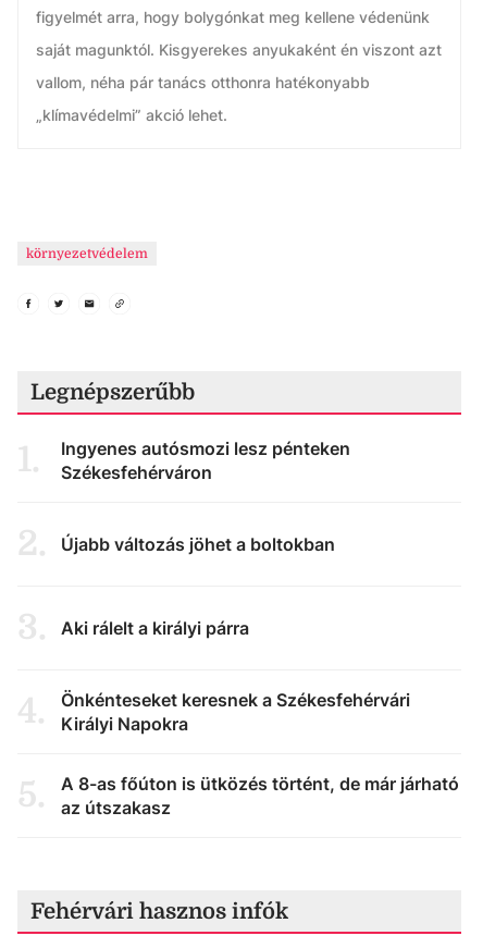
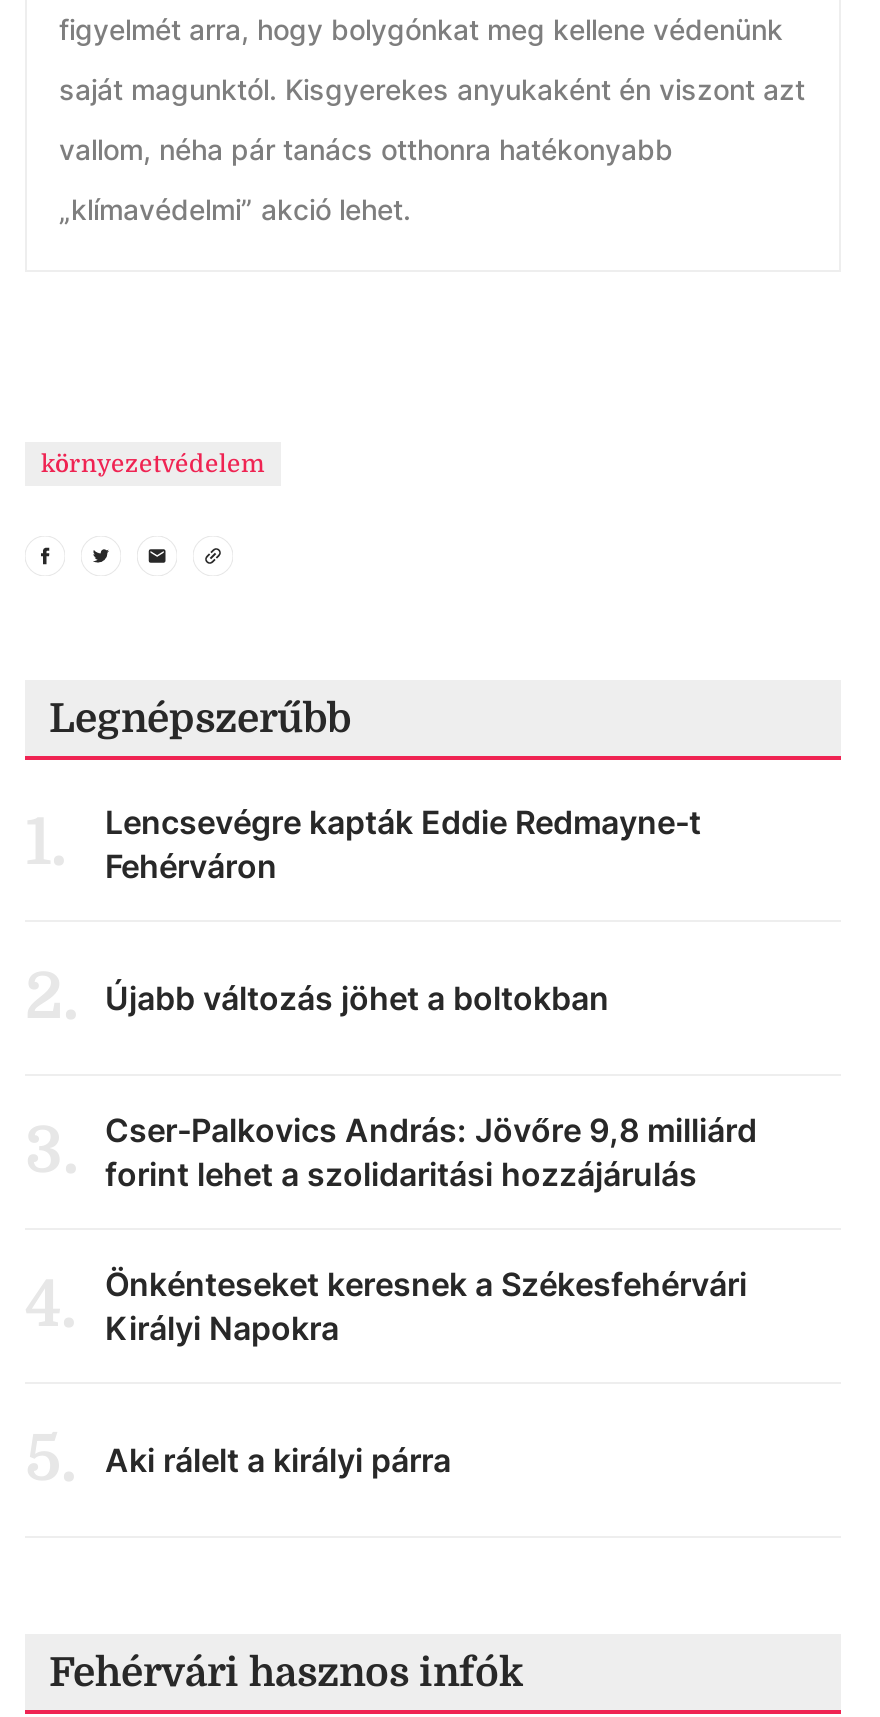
[61,438,350,483] Ingyenes autósmozi lesz pénteken | Székesfehérváron -> [105,802,701,886] Lencsevégre kapták Eddie Redmayne-t | Fehérváron
none -> [105,1110,757,1194] Cser-Palkovics András: Jövőre 9,8 milliárd | forint lehet a szolidaritási hozzájárulás
moved [61,617,249,639] -> [105,1440,451,1480]: Aki rálelt a királyi párra
[61,773,459,819] A 8-as főúton is ütközés történt, de már járható | az útszakasz -> none

